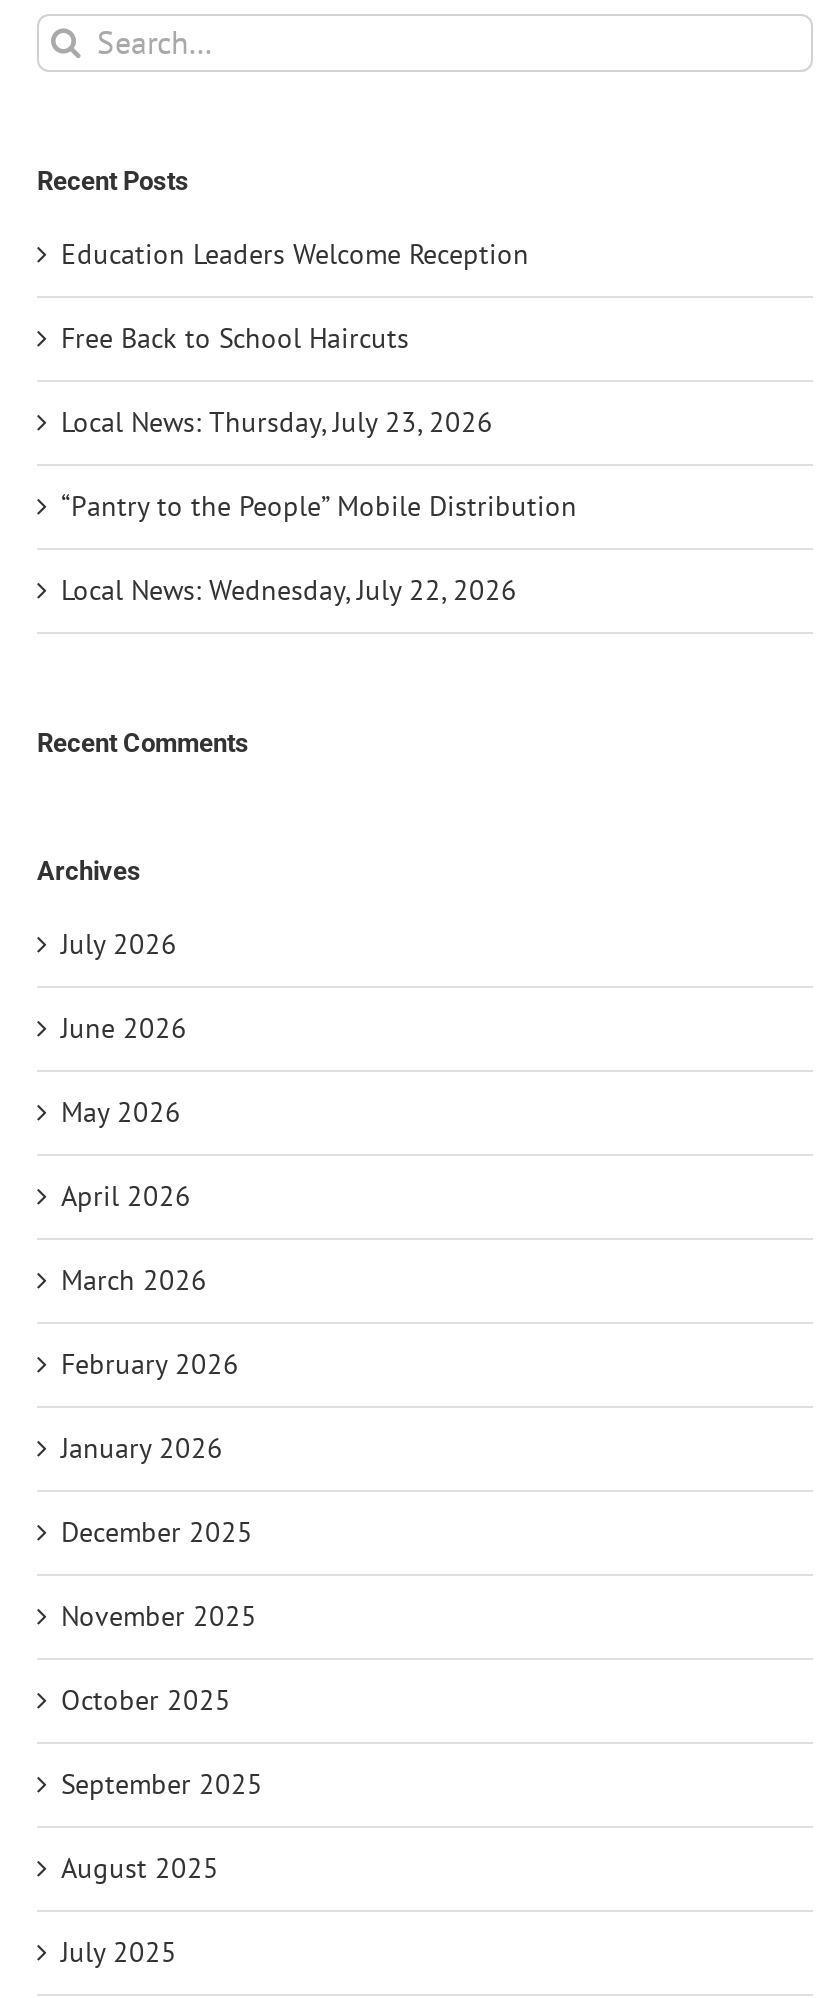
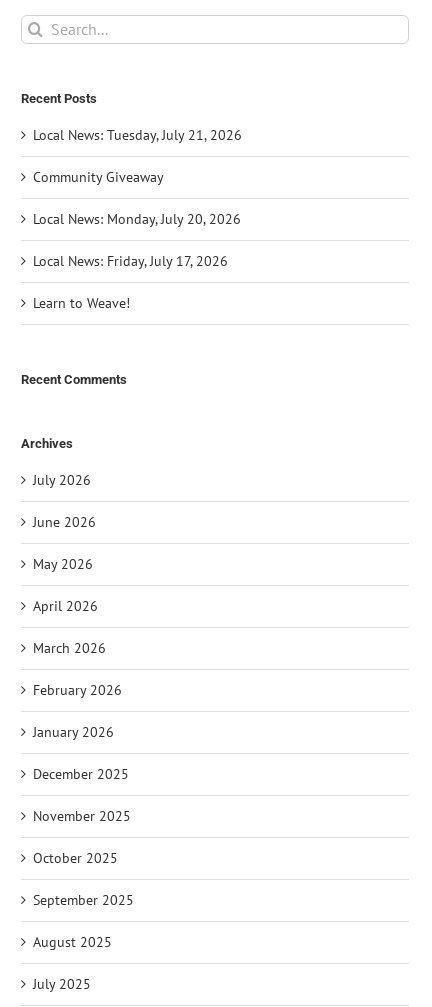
[61,236,529,272] Education Leaders Welcome Reception -> [33,126,242,144] Local News: Tuesday, July 21, 2026
[61,320,409,356] Free Back to School Haircuts -> [33,168,164,186] Community Giveaway
[61,404,493,440] Local News: Thursday, July 23, 2026 -> [33,210,241,228] Local News: Monday, July 20, 2026
[61,488,577,524] “Pantry to the People” Mobile Distribution -> [33,252,228,270] Local News: Friday, July 17, 2026
[61,572,517,608] Local News: Wednesday, July 22, 2026 -> [33,294,130,312] Learn to Weave!

